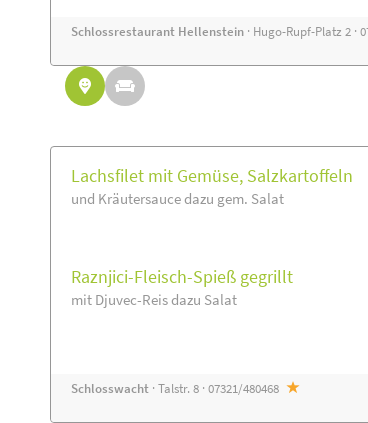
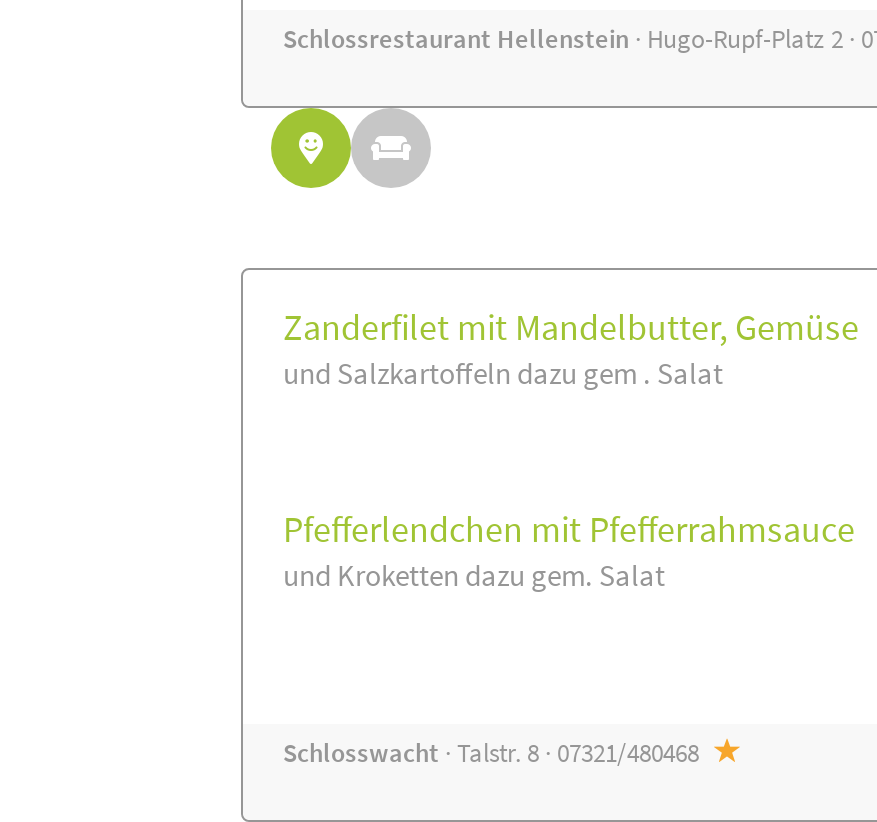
[71,164,353,208] Lachsfilet mit Gemüse, Salzkartoffeln | und Kräutersauce dazu gem. Salat -> [283,304,859,392] Zanderfilet mit Mandelbutter, Gemüse | und Salzkartoffeln dazu gem . Salat
[71,265,293,309] Raznjici-Fleisch-Spieß gegrillt | mit Djuvec-Reis dazu Salat -> [283,506,855,594] Pfefferlendchen mit Pfefferrahmsauce | und Kroketten dazu gem. Salat

